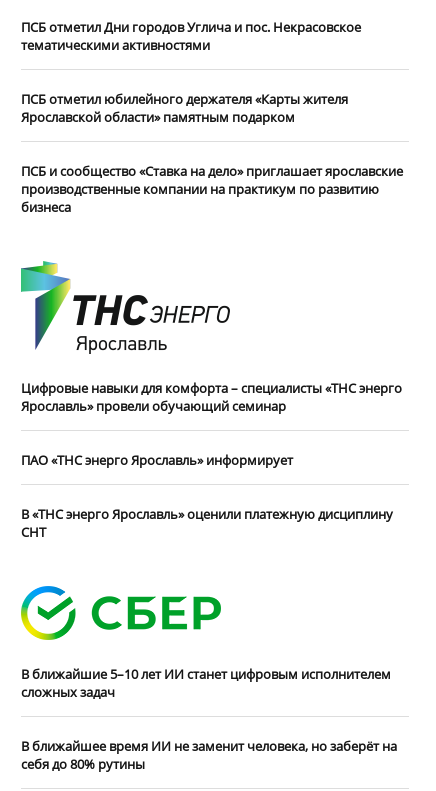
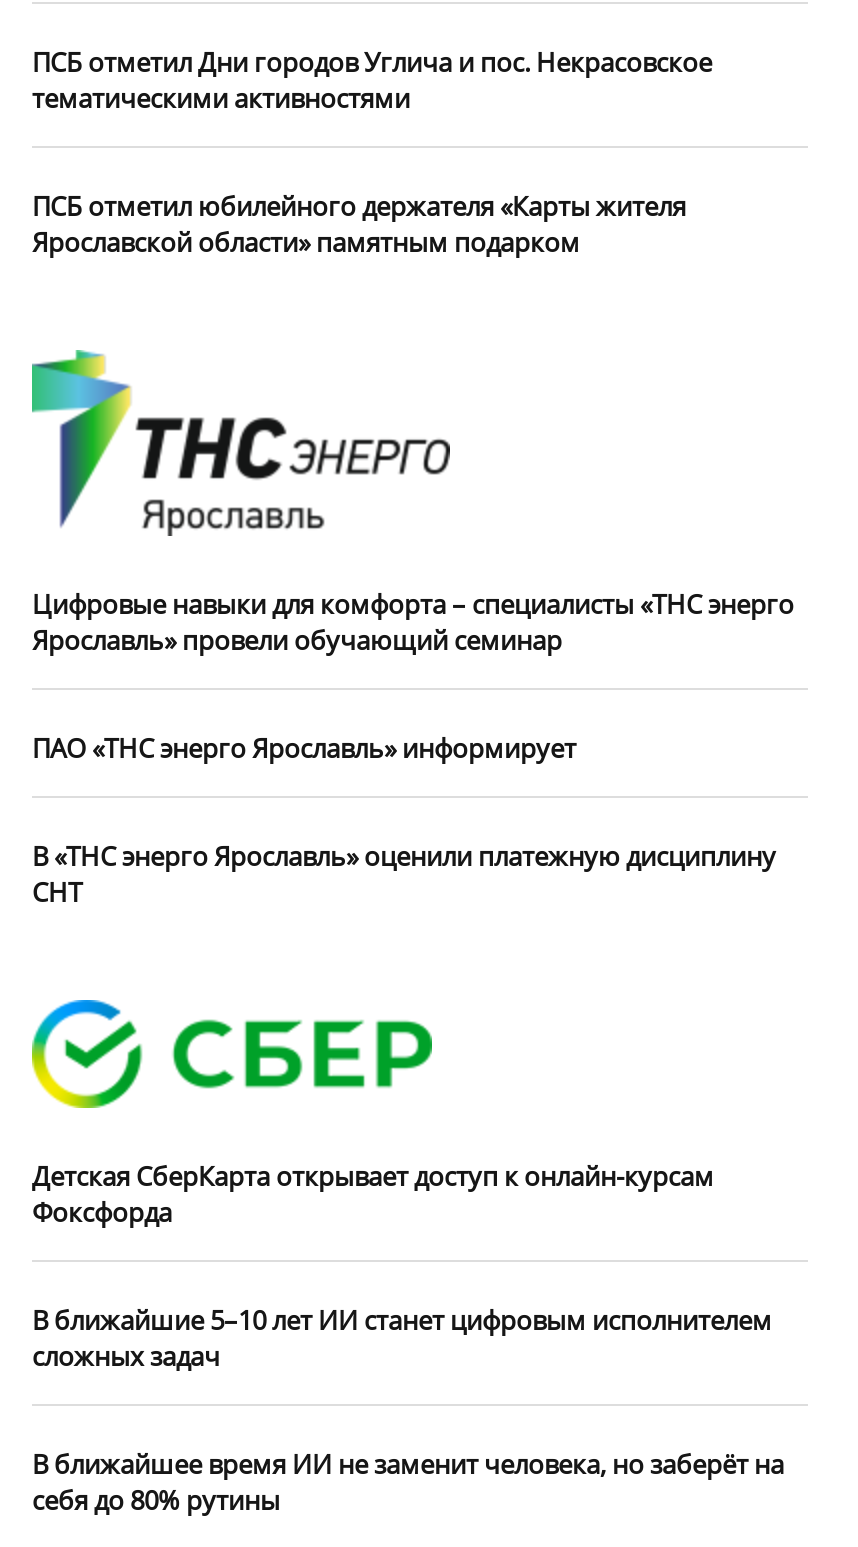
[21,162,403,216] ПСБ и сообщество «Ставка на дело» приглашает ярославские | производственные компании на практикум по развитию | бизнеса -> none
moved [21,379,402,541] -> [32,585,794,909]: Цифровые навыки для комфорта – специалисты «ТНС энерго | Ярославль» провели обучающий семинар | ПАО «ТНС энерго Ярославль» информирует | В «ТНС энерго Ярославль» оценили платежную дисциплину | СНТ
none -> [32,1157,714,1229] Детская СберКарта открывает доступ к онлайн-курсам | Фоксфорда

